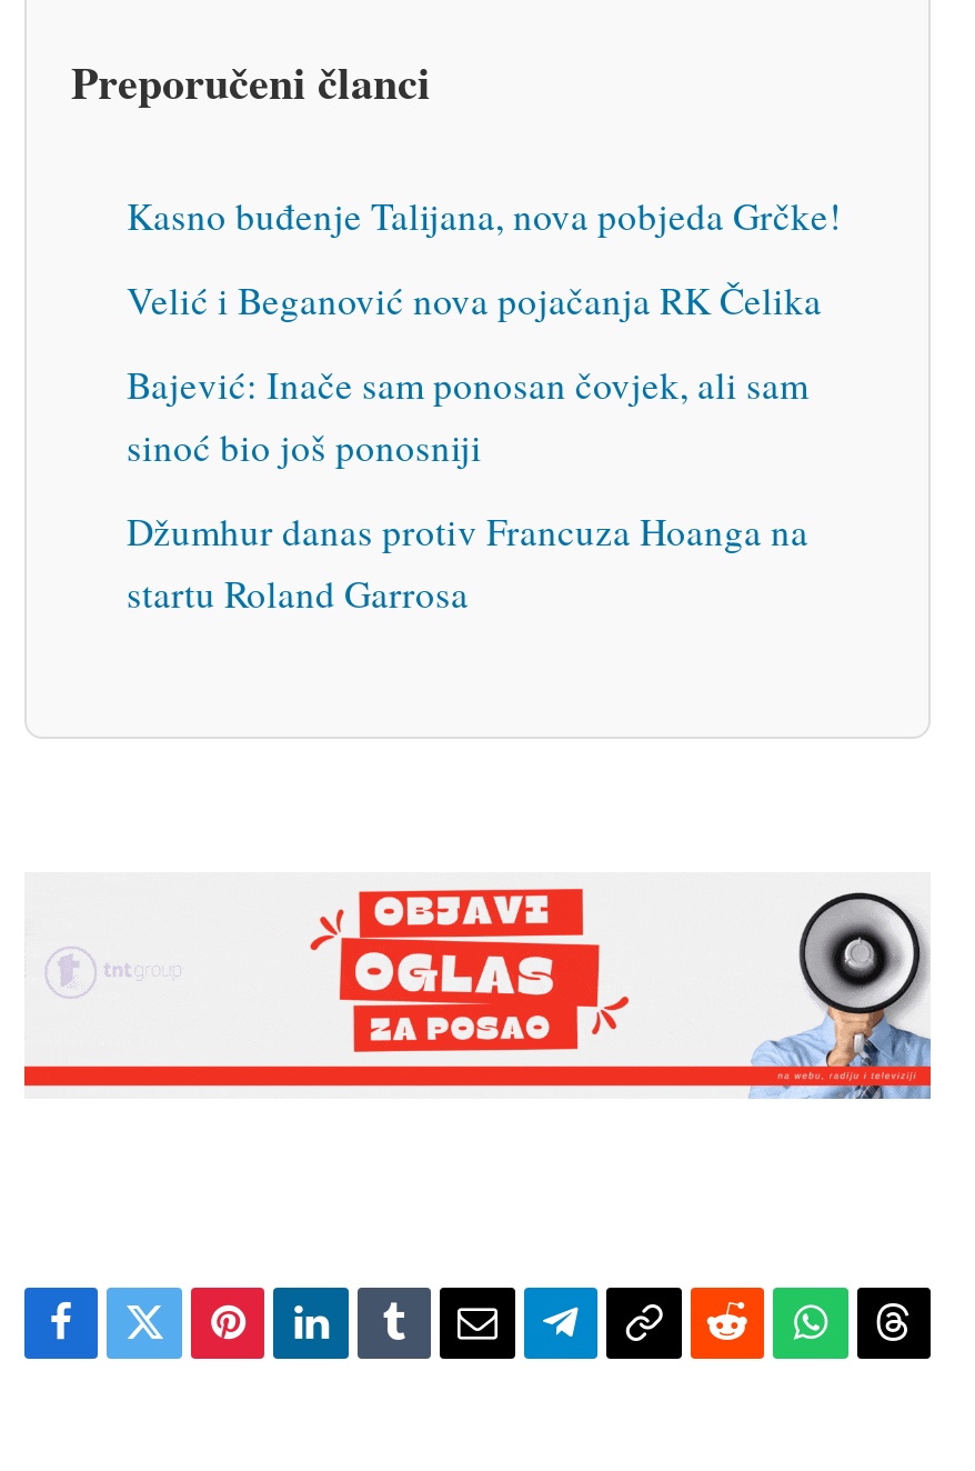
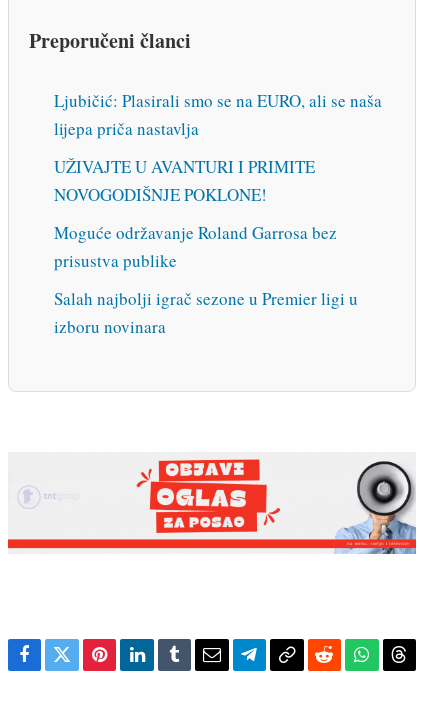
[127,189,842,240] Kasno buđenje Talijana, nova pobjeda Grčke! -> [54,88,382,139] Ljubičić: Plasirali smo se na EURO, ali se naša | lijepa priča nastavlja
[127,273,822,324] Velić i Beganović nova pojačanja RK Čelika -> [54,154,315,205] UŽIVAJTE U AVANTURI I PRIMITE | NOVOGODIŠNJE POKLONE!
[127,358,808,471] Bajević: Inače sam ponosan čovjek, ali sam | sinoć bio još ponosniji -> [54,220,337,271] Moguće održavanje Roland Garrosa bez | prisustva publike
[127,504,808,618] Džumhur danas protiv Francuza Hoanga na | startu Roland Garrosa -> [54,286,358,337] Salah najbolji igrač sezone u Premier ligi u | izboru novinara

